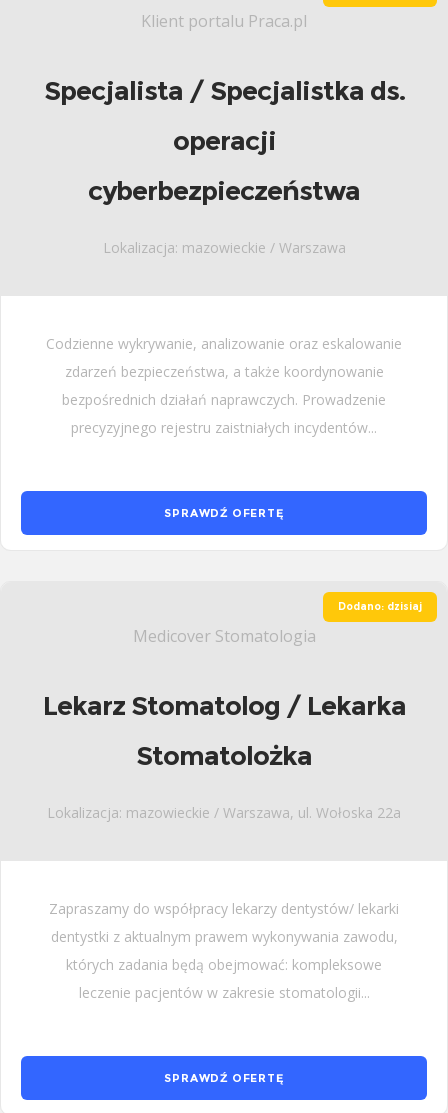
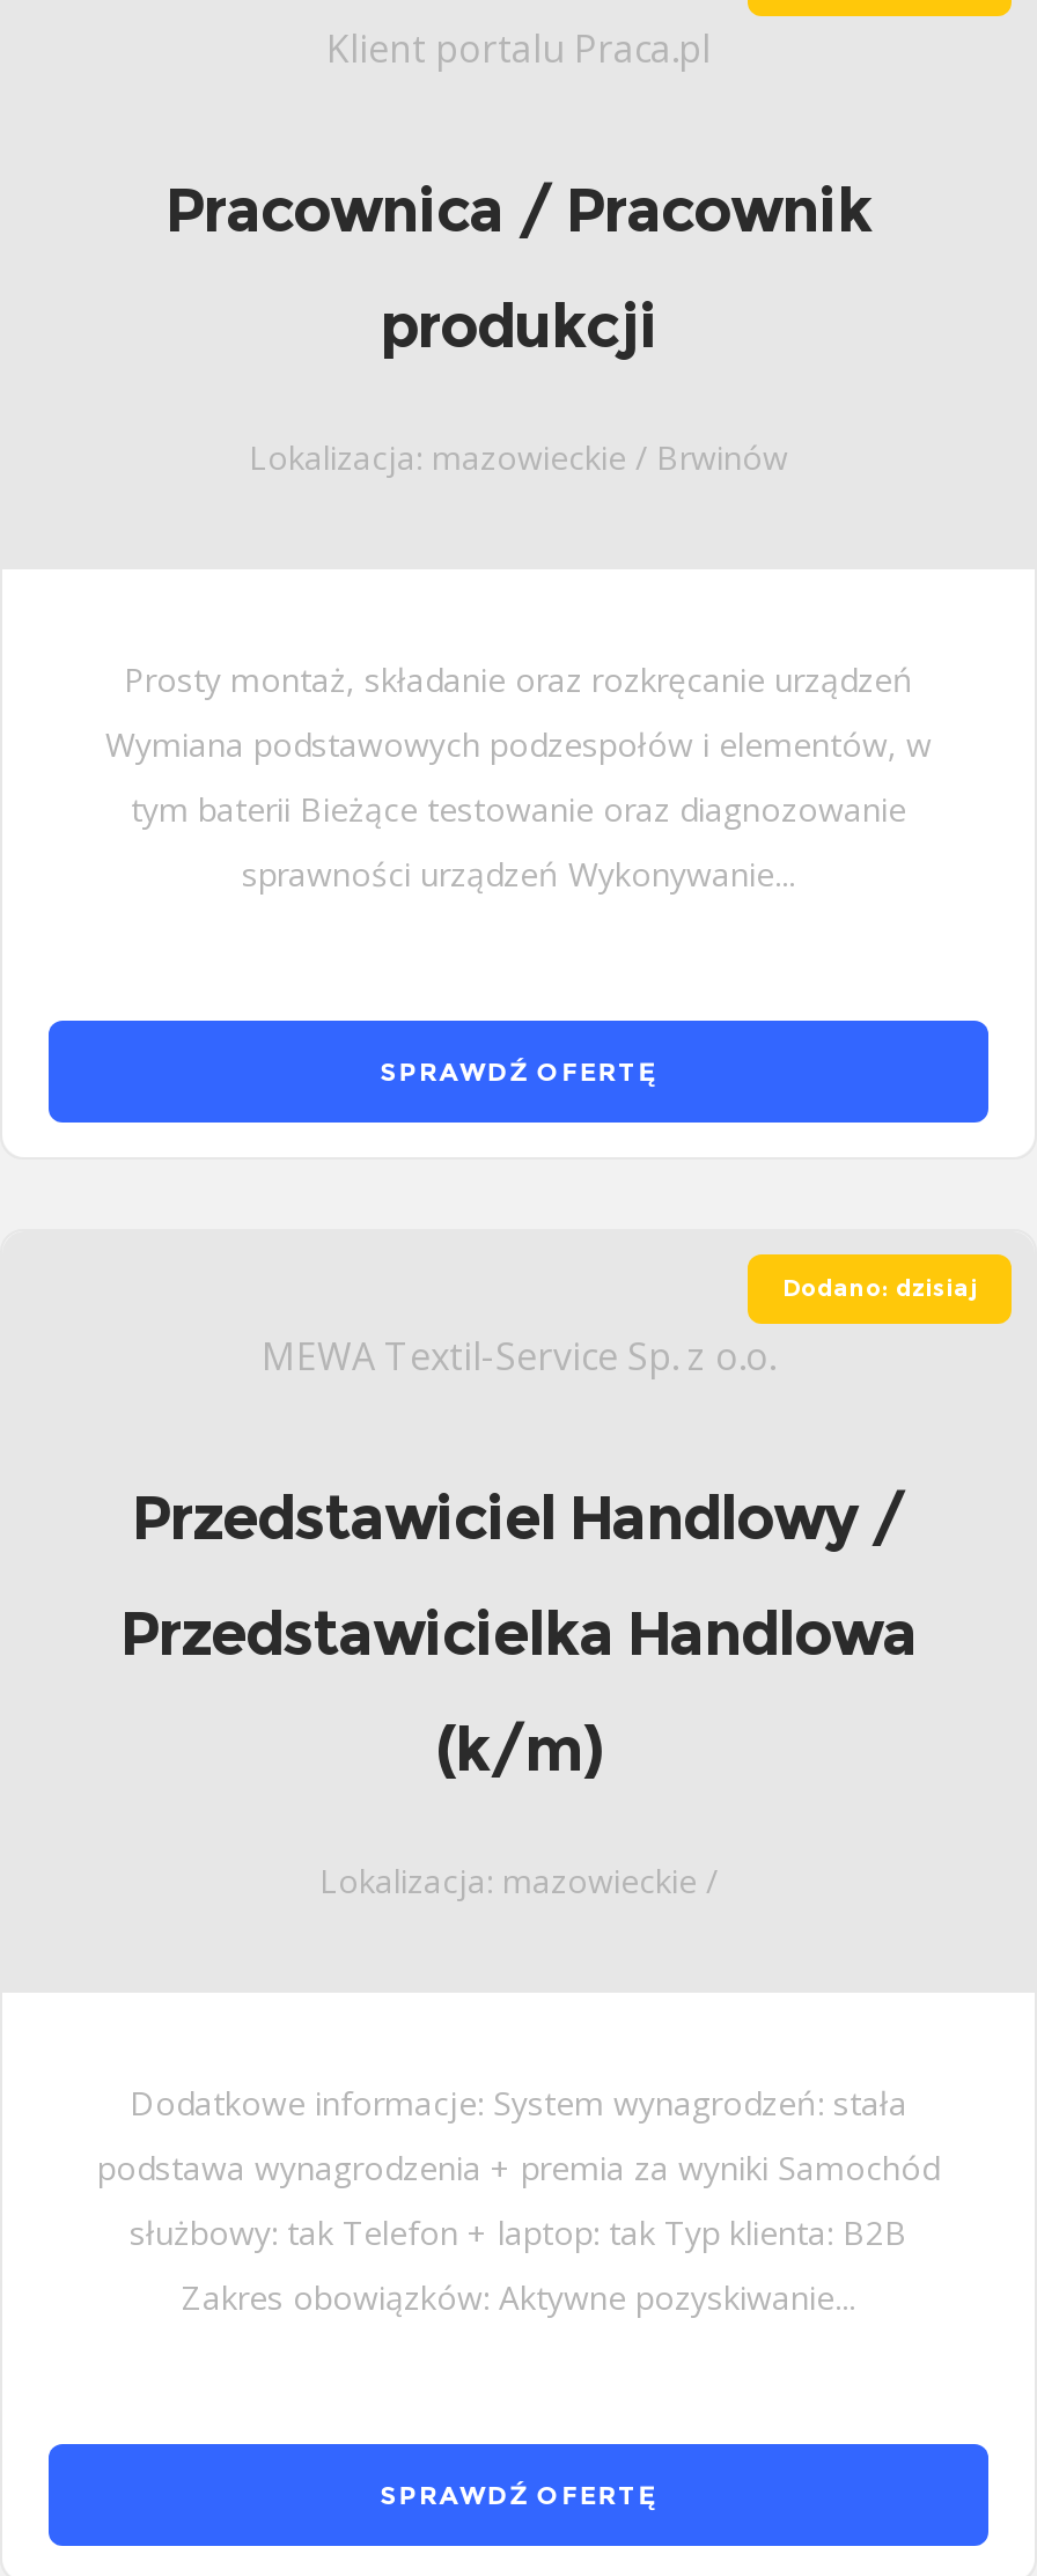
[43,75,404,257] Specjalista / Specjalistka ds. | operacji | cyberbezpieczeństwa | Lokalizacja: mazowieckie / Warszawa -> [166,174,871,479] Pracownica / Pracownik | produkcji | Lokalizacja: mazowieckie / Brwinów
[46,334,402,437] Codzienne wykrywanie, analizowanie oraz eskalowanie | zdarzeń bezpieczeństwa, a także koordynowanie | bezpośrednich działań naprawczych. Prowadzenie | precyzyjnego rejestru zaistniałych incydentów... -> [105,657,932,896] Prosty montaż, składanie oraz rozkręcanie urządzeń | Wymiana podstawowych podzespołów i elementów, w | tym baterii Bieżące testowanie oraz diagnozowanie | sprawności urządzeń Wykonywanie...
moved [164,506,422,613] -> [381,1055,977,1303]: SPRAWDŹ OFERTĘ | Dodano: dzisiaj
[42,625,405,822] Medicover Stomatologia | Lekarz Stomatolog / Lekarka | Stomatolożka | Lokalizacja: mazowieckie / Warszawa, ul. Wołoska 22a -> [120,1331,917,1902] MEWA Textil-Service Sp. z o.o. | Przedstawiciel Handlowy / | Przedstawicielka Handlowa | (k/m) | Lokalizacja: mazowieckie /
[49,899,399,1002] Zapraszamy do współpracy lekarzy dentystów/ lekarki | dentystki z aktualnym prawem wykonywania zawodu, | których zadania będą obejmować: kompleksowe | leczenie pacjentów w zakresie stomatologii... -> [97,2081,940,2319] Dodatkowe informacje: System wynagrodzeń: stała | podstawa wynagrodzenia + premia za wyniki Samochód | służbowy: tak Telefon + laptop: tak Typ klienta: B2B | Zakres obowiązków: Aktywne pozyskiwanie...

